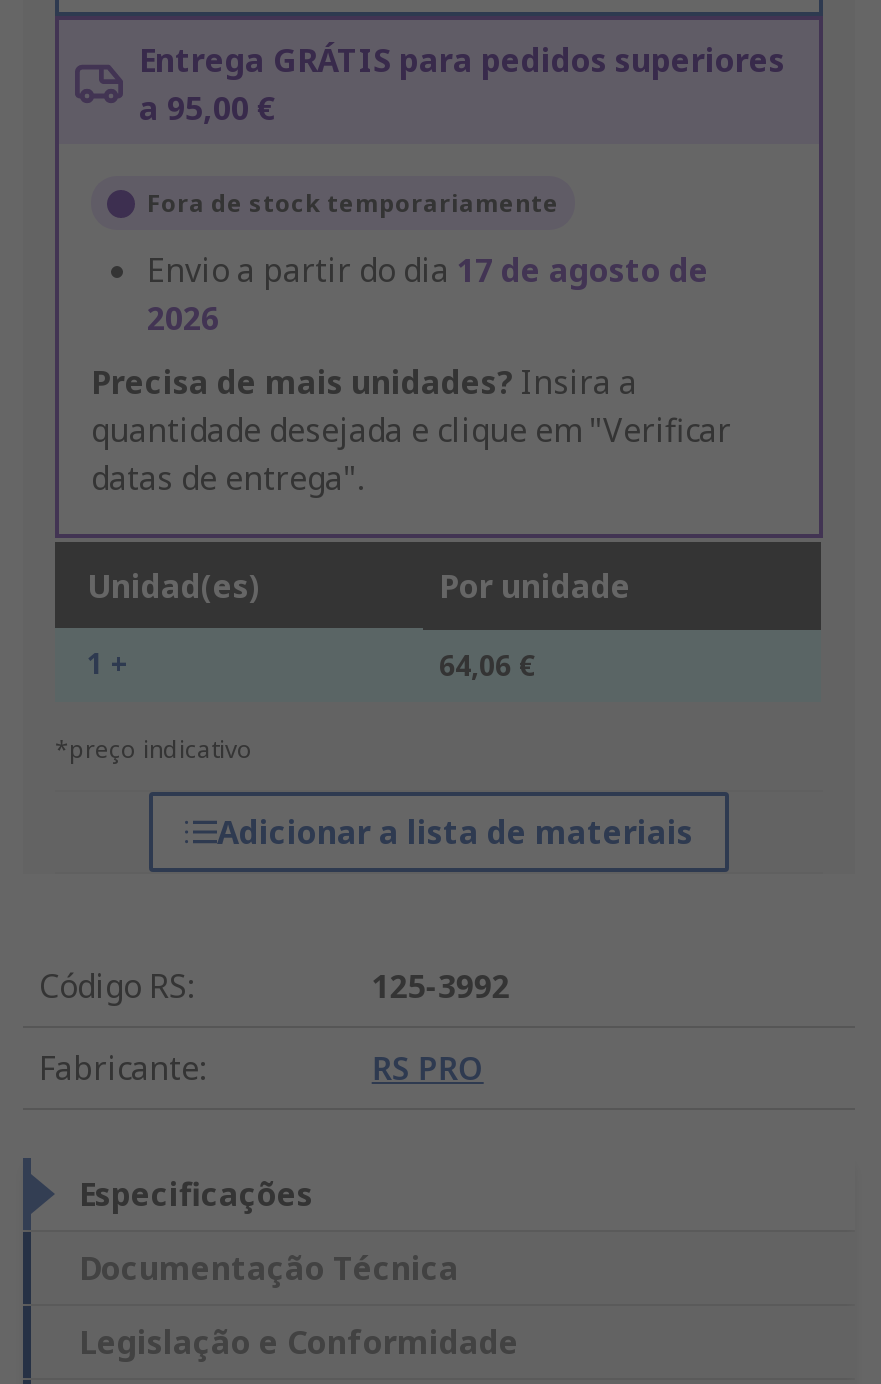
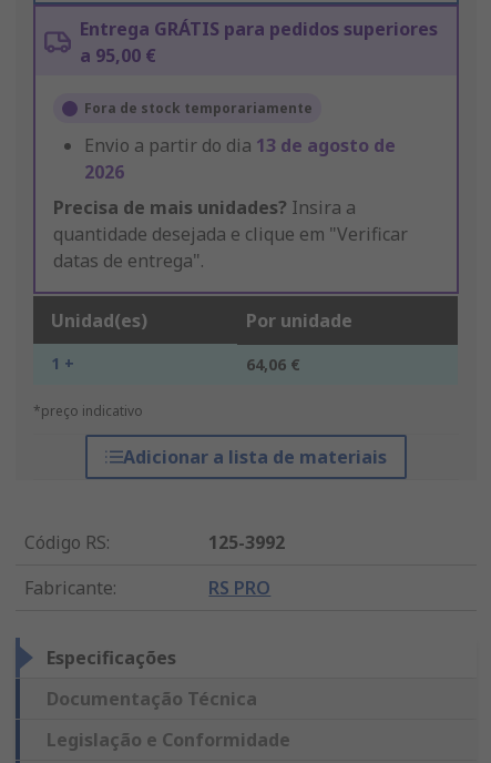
[147,249,709,293] Envio a partir do dia 17 de agosto de -> [84,134,396,158] Envio a partir do dia 13 de agosto de

